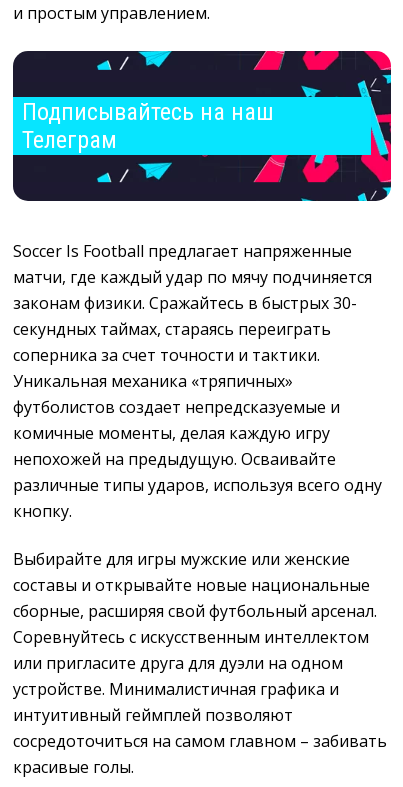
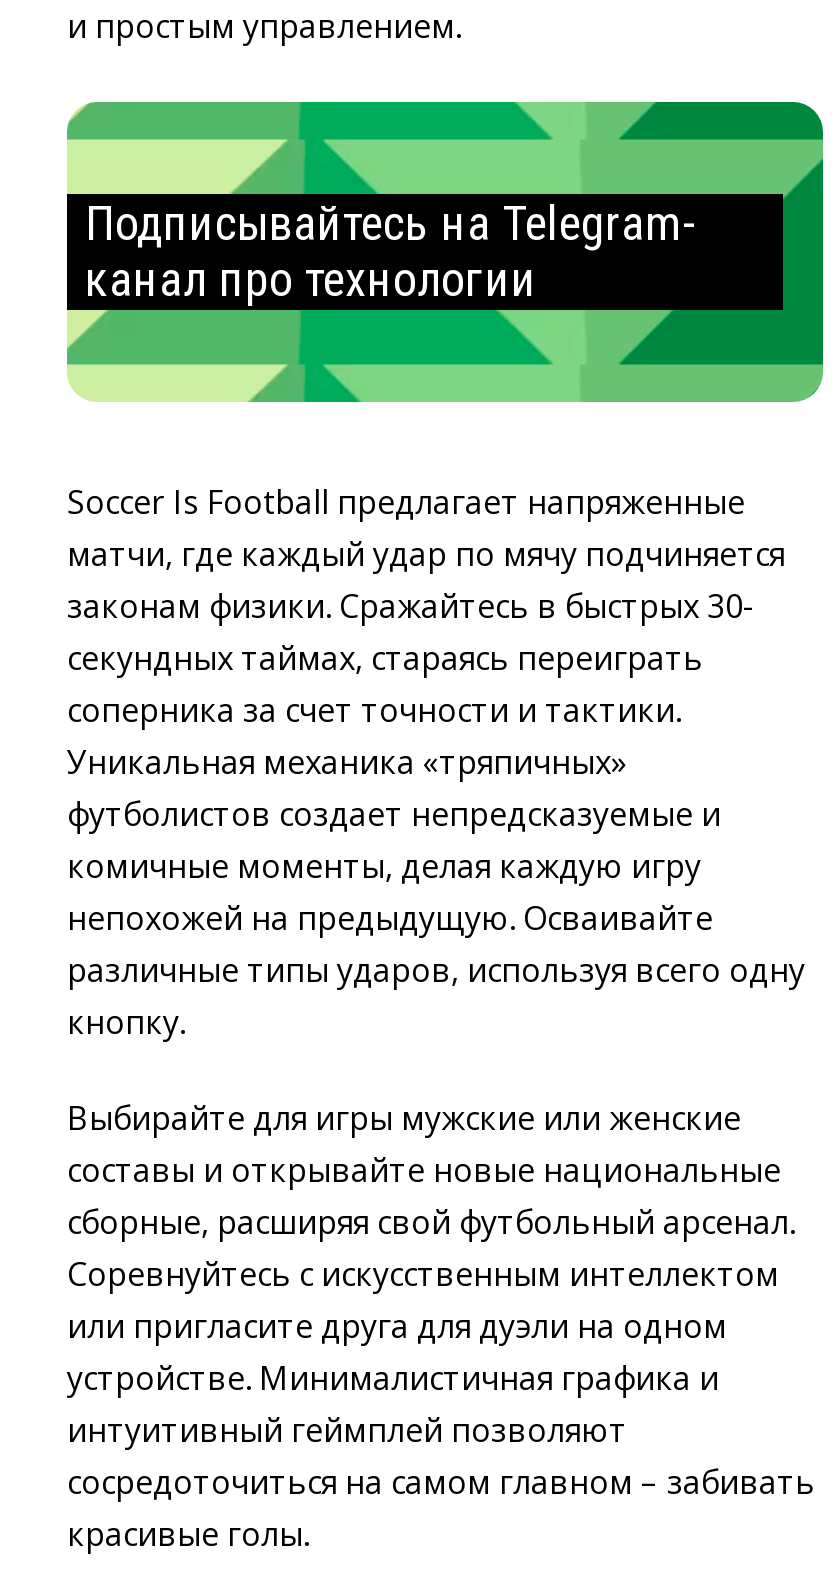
[12,50,392,202] [image] | Подписывайтесь на наш | Телеграм -> [65,100,825,404] [image] | Подписывайтесь на Telegram- | канал про технологии

